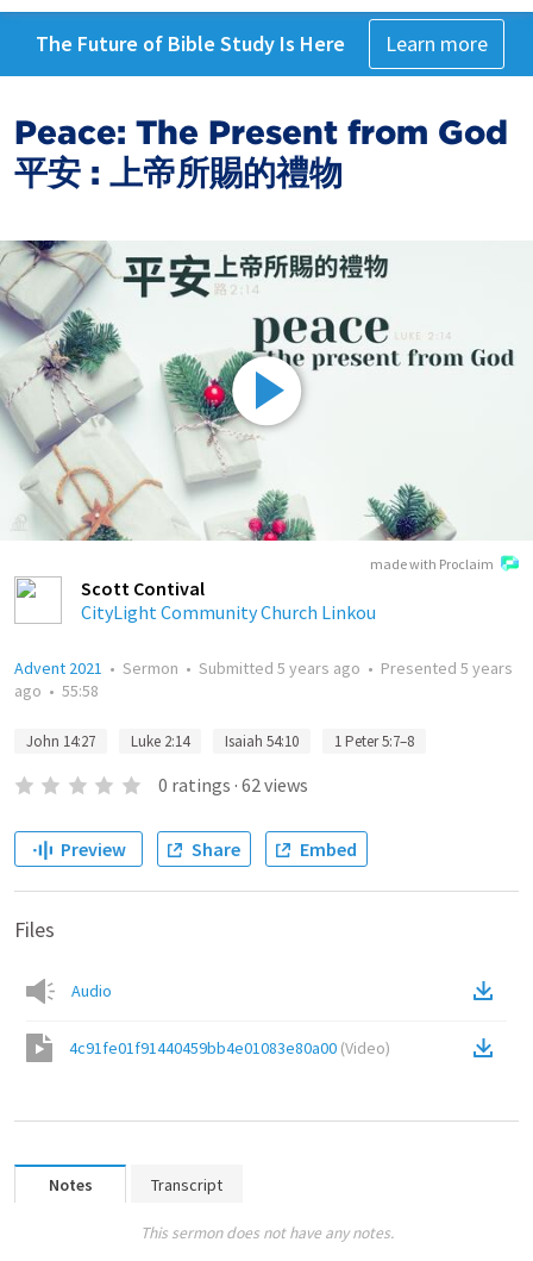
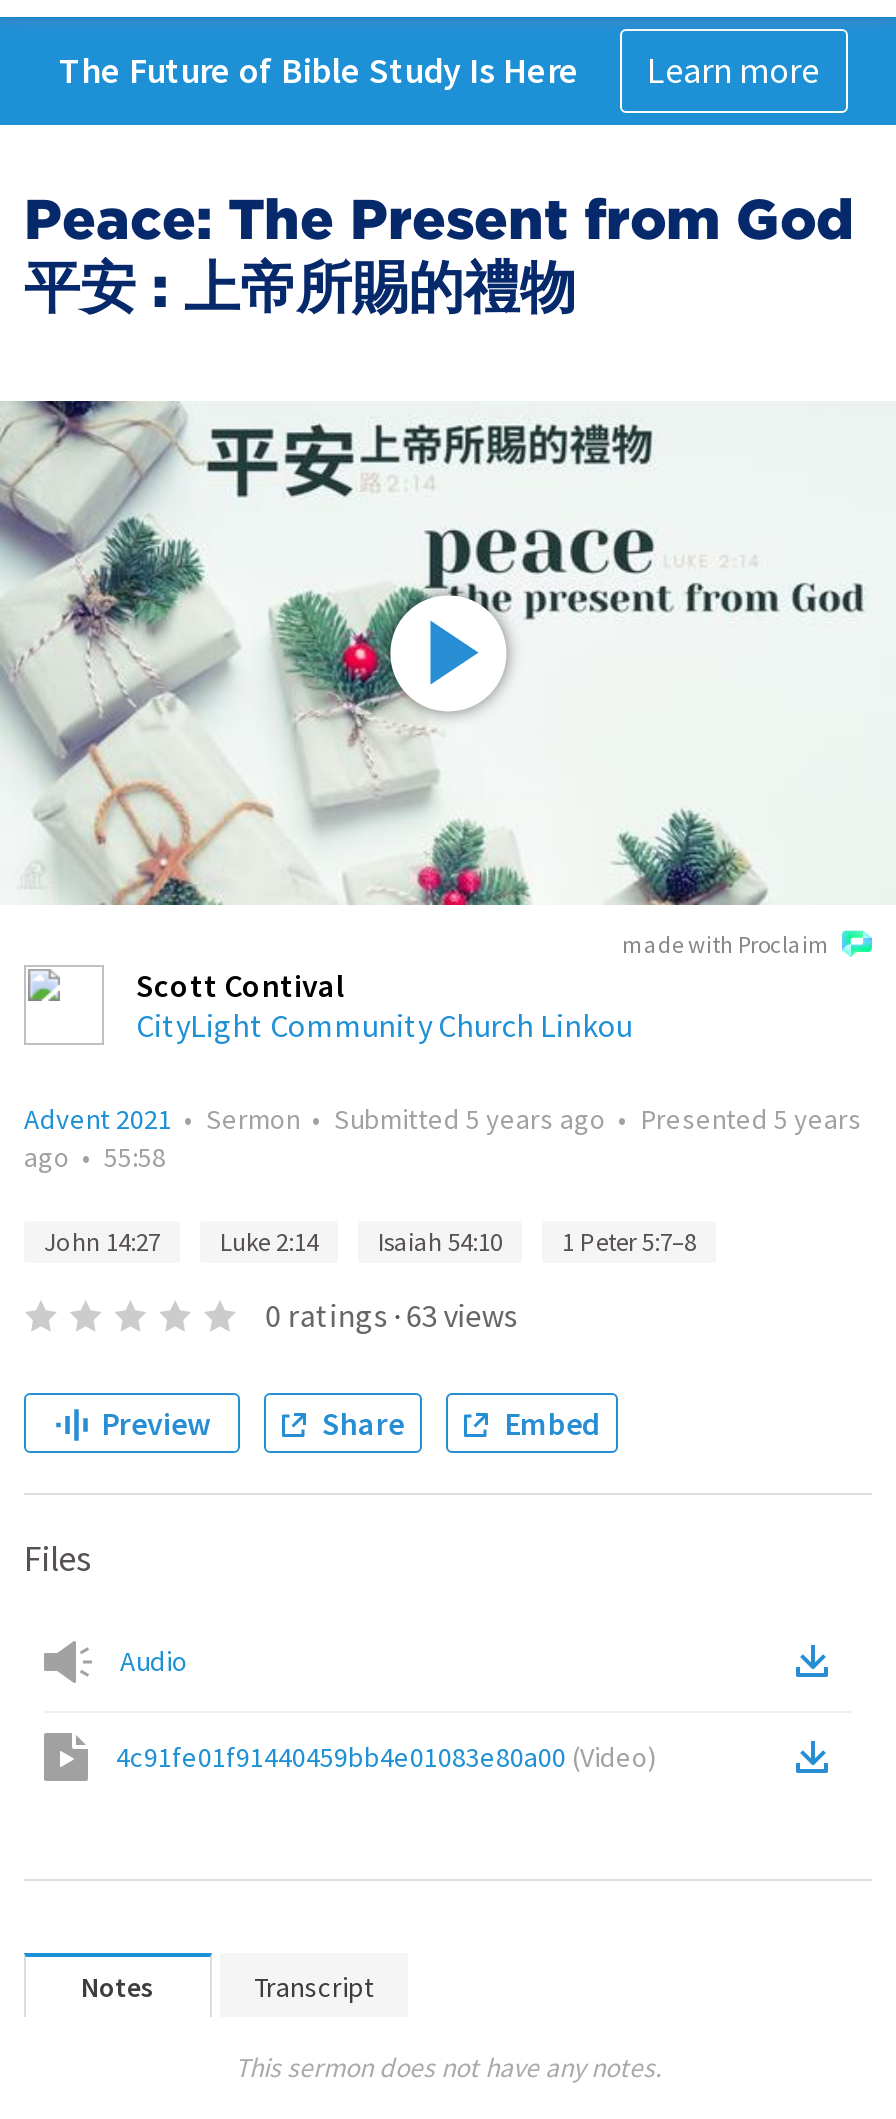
[158,773,308,797] 0 ratings · 62 views -> [265,1295,517,1335] 0 ratings · 63 views

